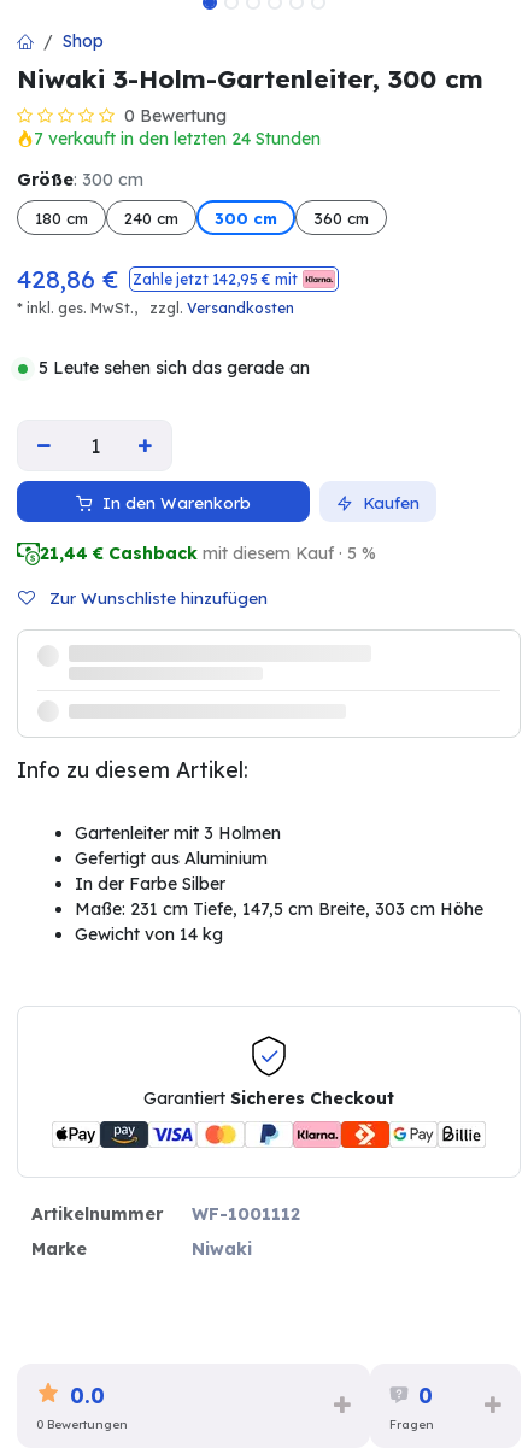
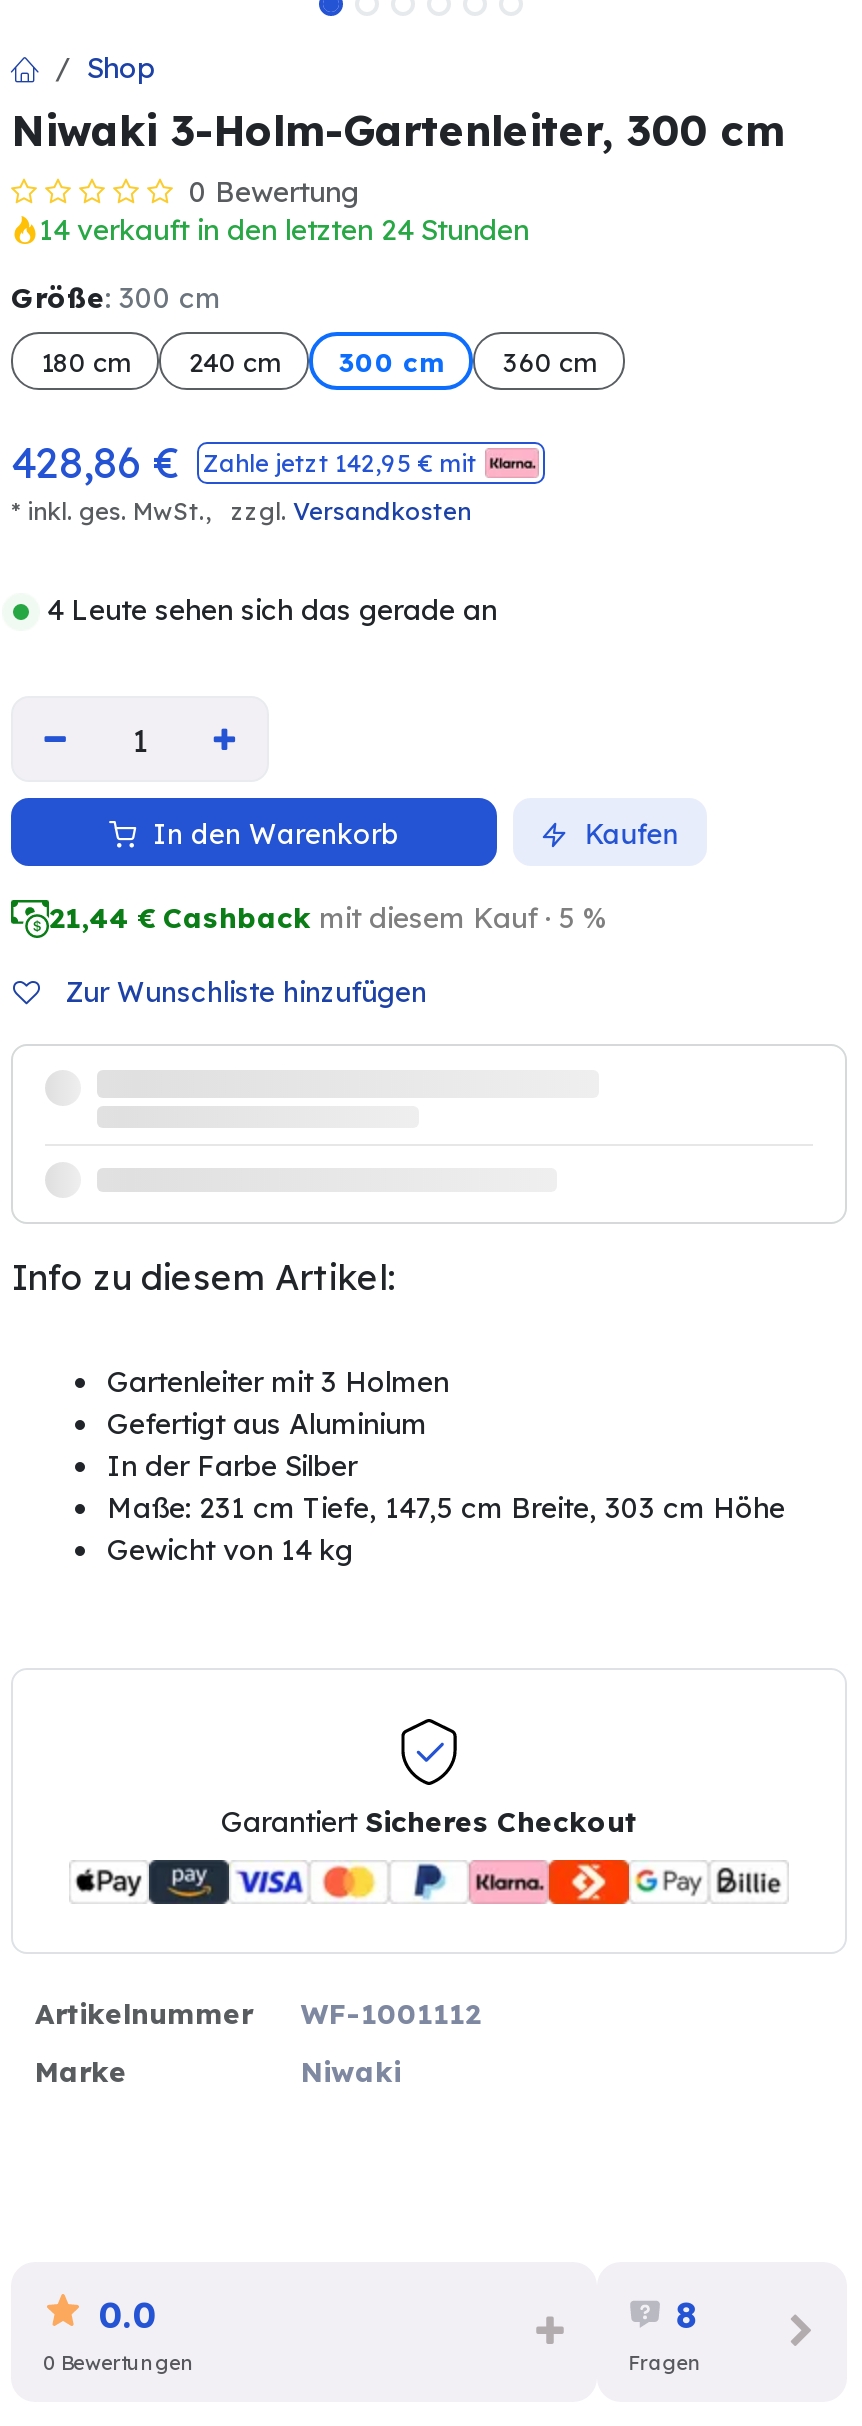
[34,128,321,149] 7 verkauft in den letzten 24 Stunden -> [39,212,529,248] 14 verkauft in den letzten 24 Stunden
[39,357,310,379] 5 Leute sehen sich das gerade an -> [47,593,497,629] 4 Leute sehen sich das gerade an
[418,1381,432,1408] 0 -> [676,2292,698,2336] 8

